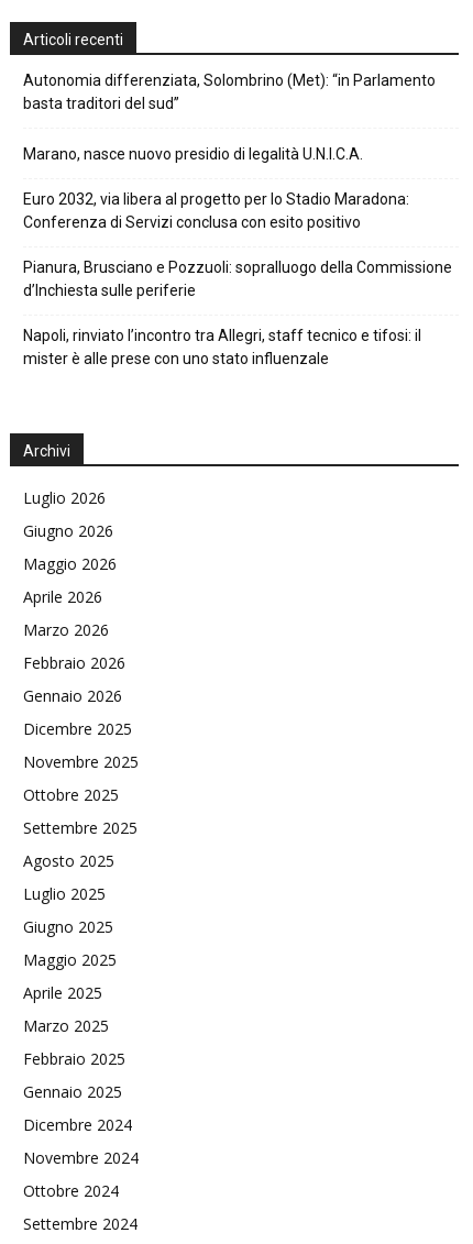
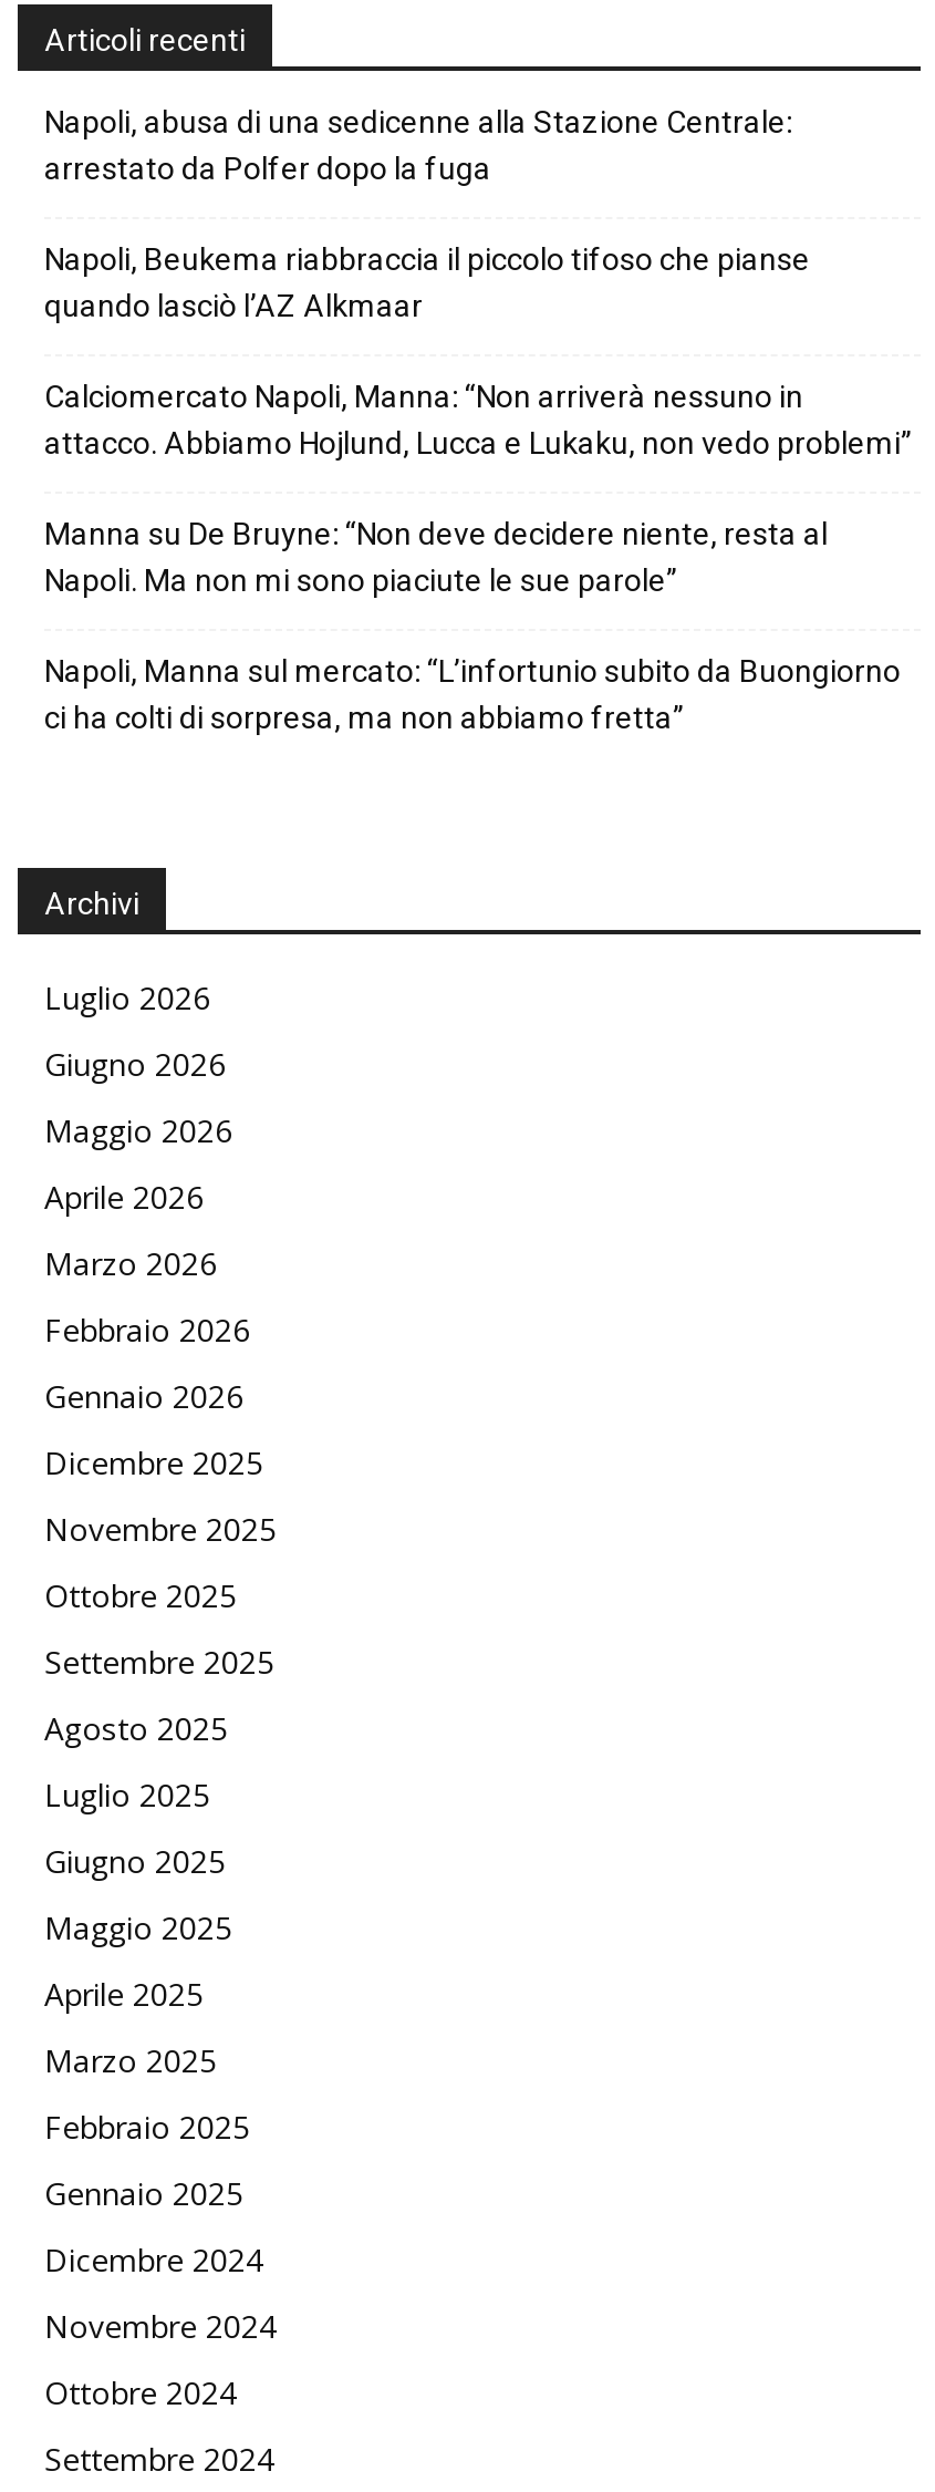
[23,71,436,112] Autonomia differenziata, Solombrino (Met): “in Parlamento | basta traditori del sud” -> [44,103,792,185] Napoli, abusa di una sedicenne alla Stazione Centrale: | arrestato da Polfer dopo la fuga
[23,145,363,163] Marano, nasce nuovo presidio di legalità U.N.I.C.A. -> [44,240,810,322] Napoli, Beukema riabbraccia il piccolo tifoso che pianse | quando lasciò l’AZ Alkmaar
[23,190,409,231] Euro 2032, via libera al progetto per lo Stadio Maradona: | Conferenza di Servizi conclusa con esito positivo -> [44,378,912,459] Calciomercato Napoli, Manna: “Non arriverà nessuno in | attacco. Abbiamo Hojlund, Lucca e Lukaku, non vedo problemi”
[23,258,452,299] Pianura, Brusciano e Pozzuoli: sopralluogo della Commissione | d’Inchiesta sulle periferie -> [44,515,828,597] Manna su De Bruyne: “Non deve decidere niente, resta al | Napoli. Ma non mi sono piaciute le sue parole”
[23,327,421,367] Napoli, rinviato l’incontro tra Allegri, staff tecnico e tifosi: il | mister è alle prese con uno stato influenzale -> [44,652,901,734] Napoli, Manna sul mercato: “L’infortunio subito da Buongiorno | ci ha colti di sorpresa, ma non abbiamo fretta”

